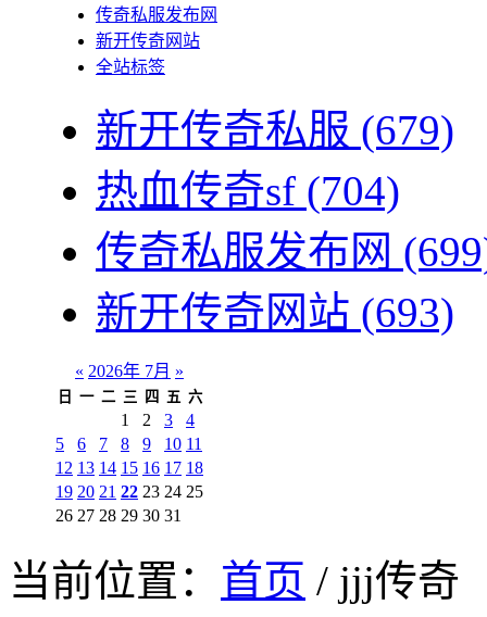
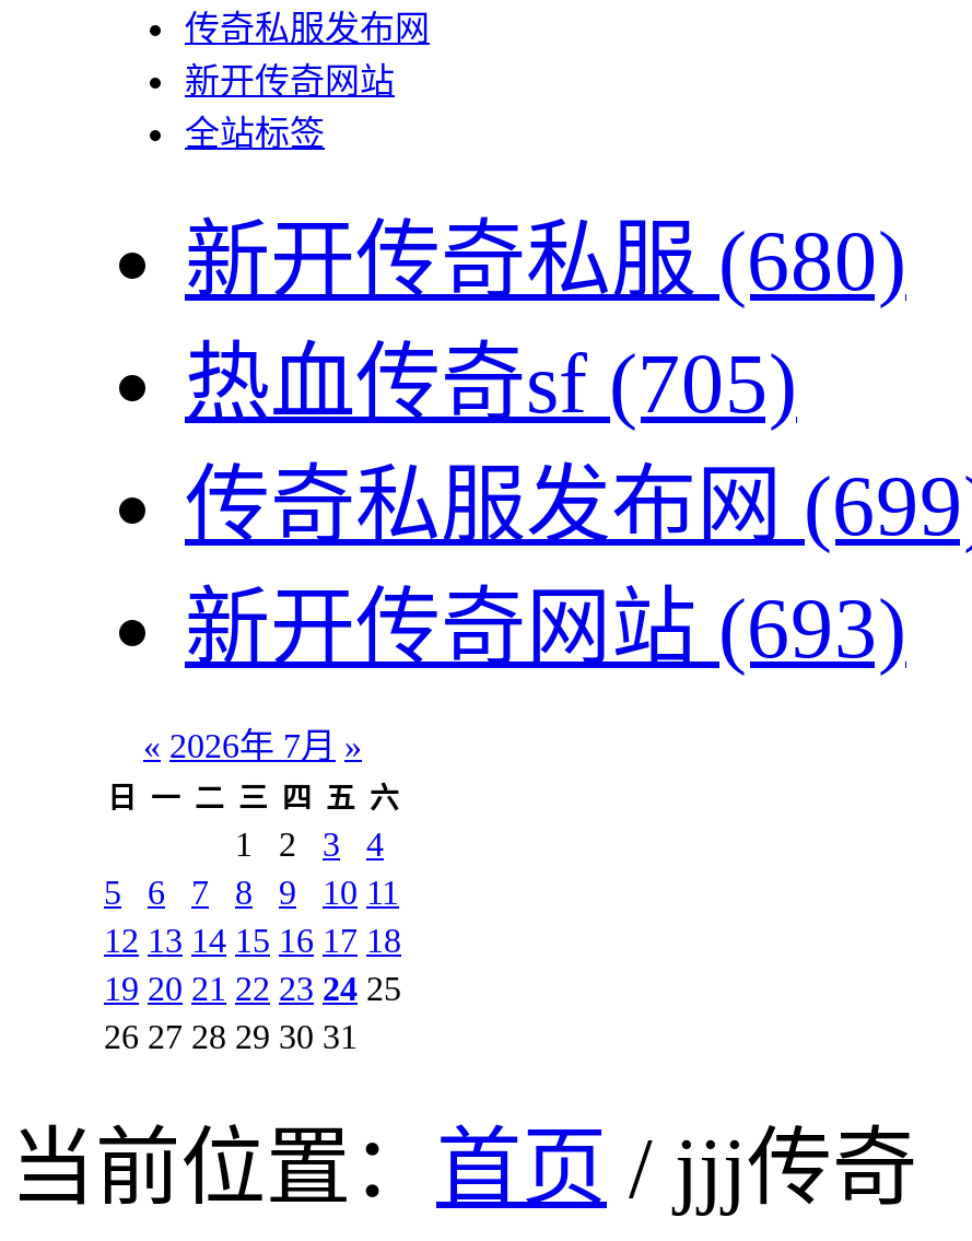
[96,106,454,153] 新开传奇私服(679) -> [185,213,906,307] 新开传奇私服(680)
[96,167,400,214] 热血传奇sf (704) -> [185,336,797,430] 热血传奇sf (705)

